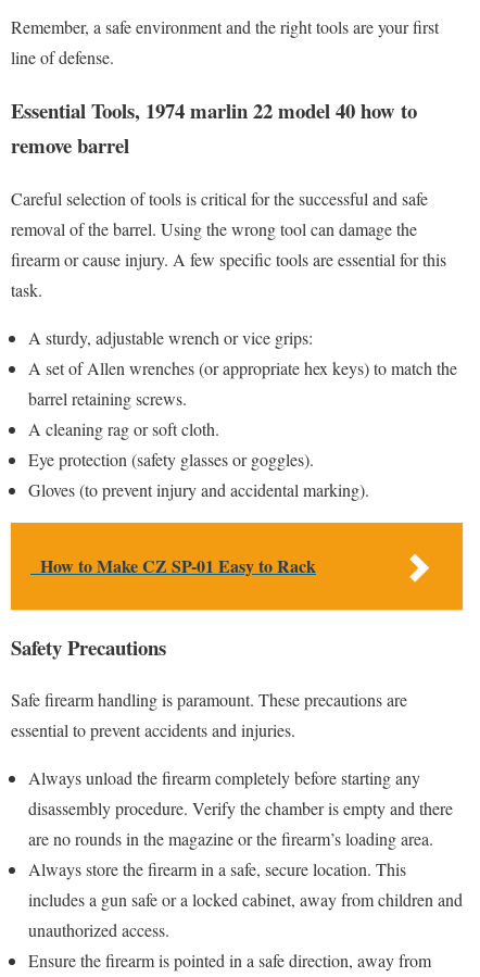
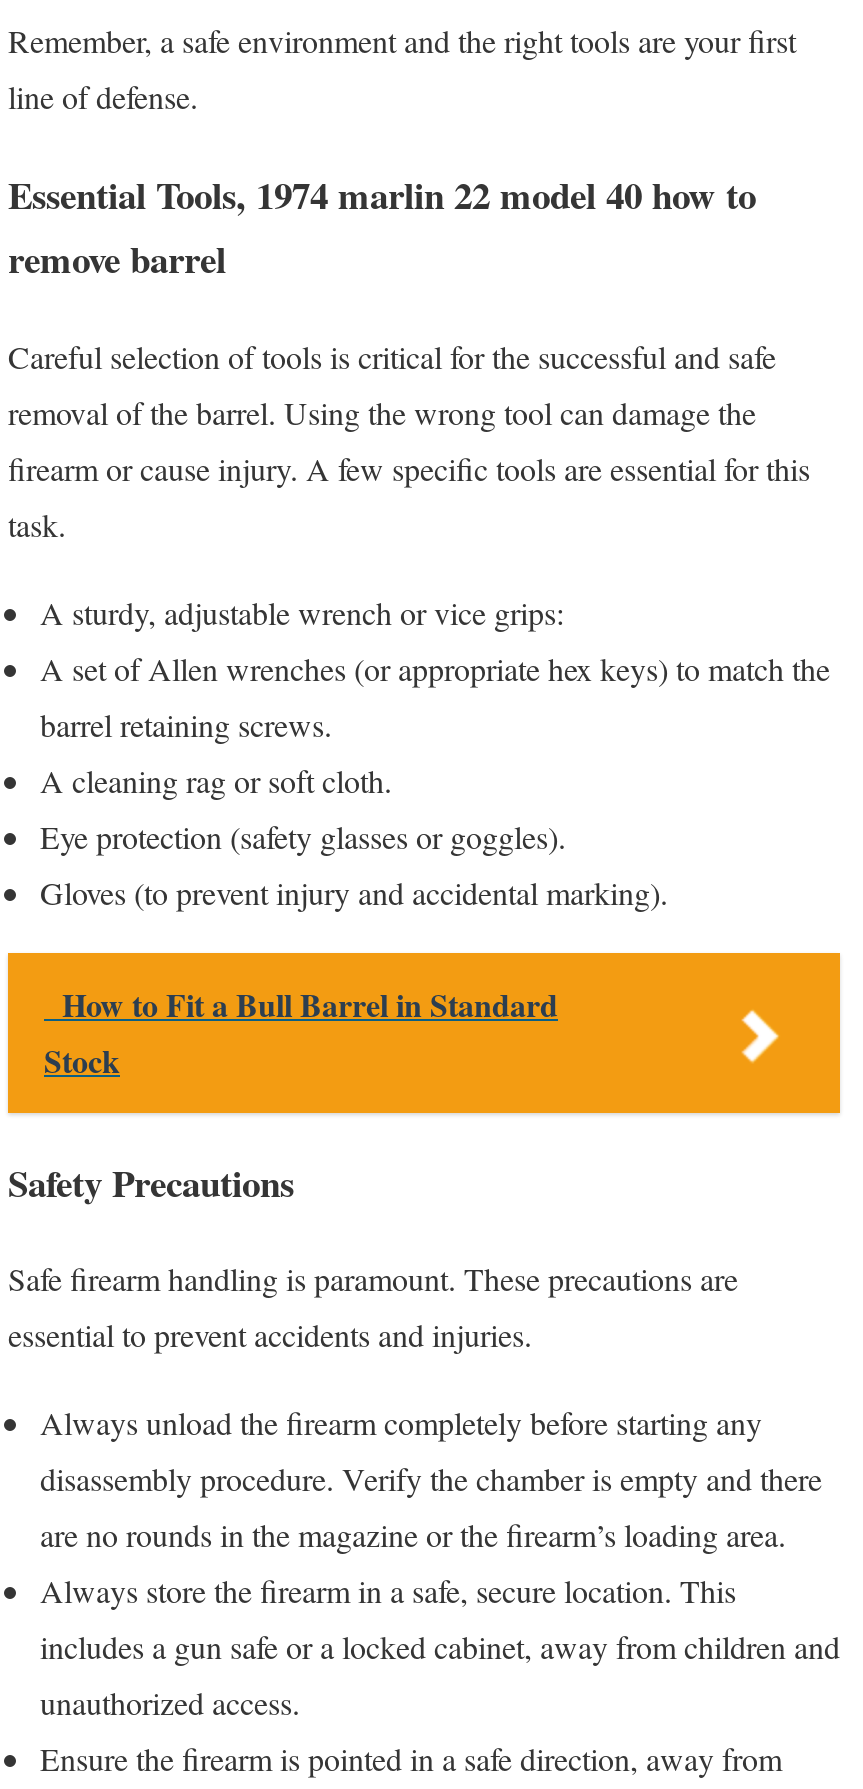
[40,553,316,578] How to Make CZ SP-01 Easy to Rack -> [44,981,558,1083] How to Fit a Bull Barrel in Standard | Stock

